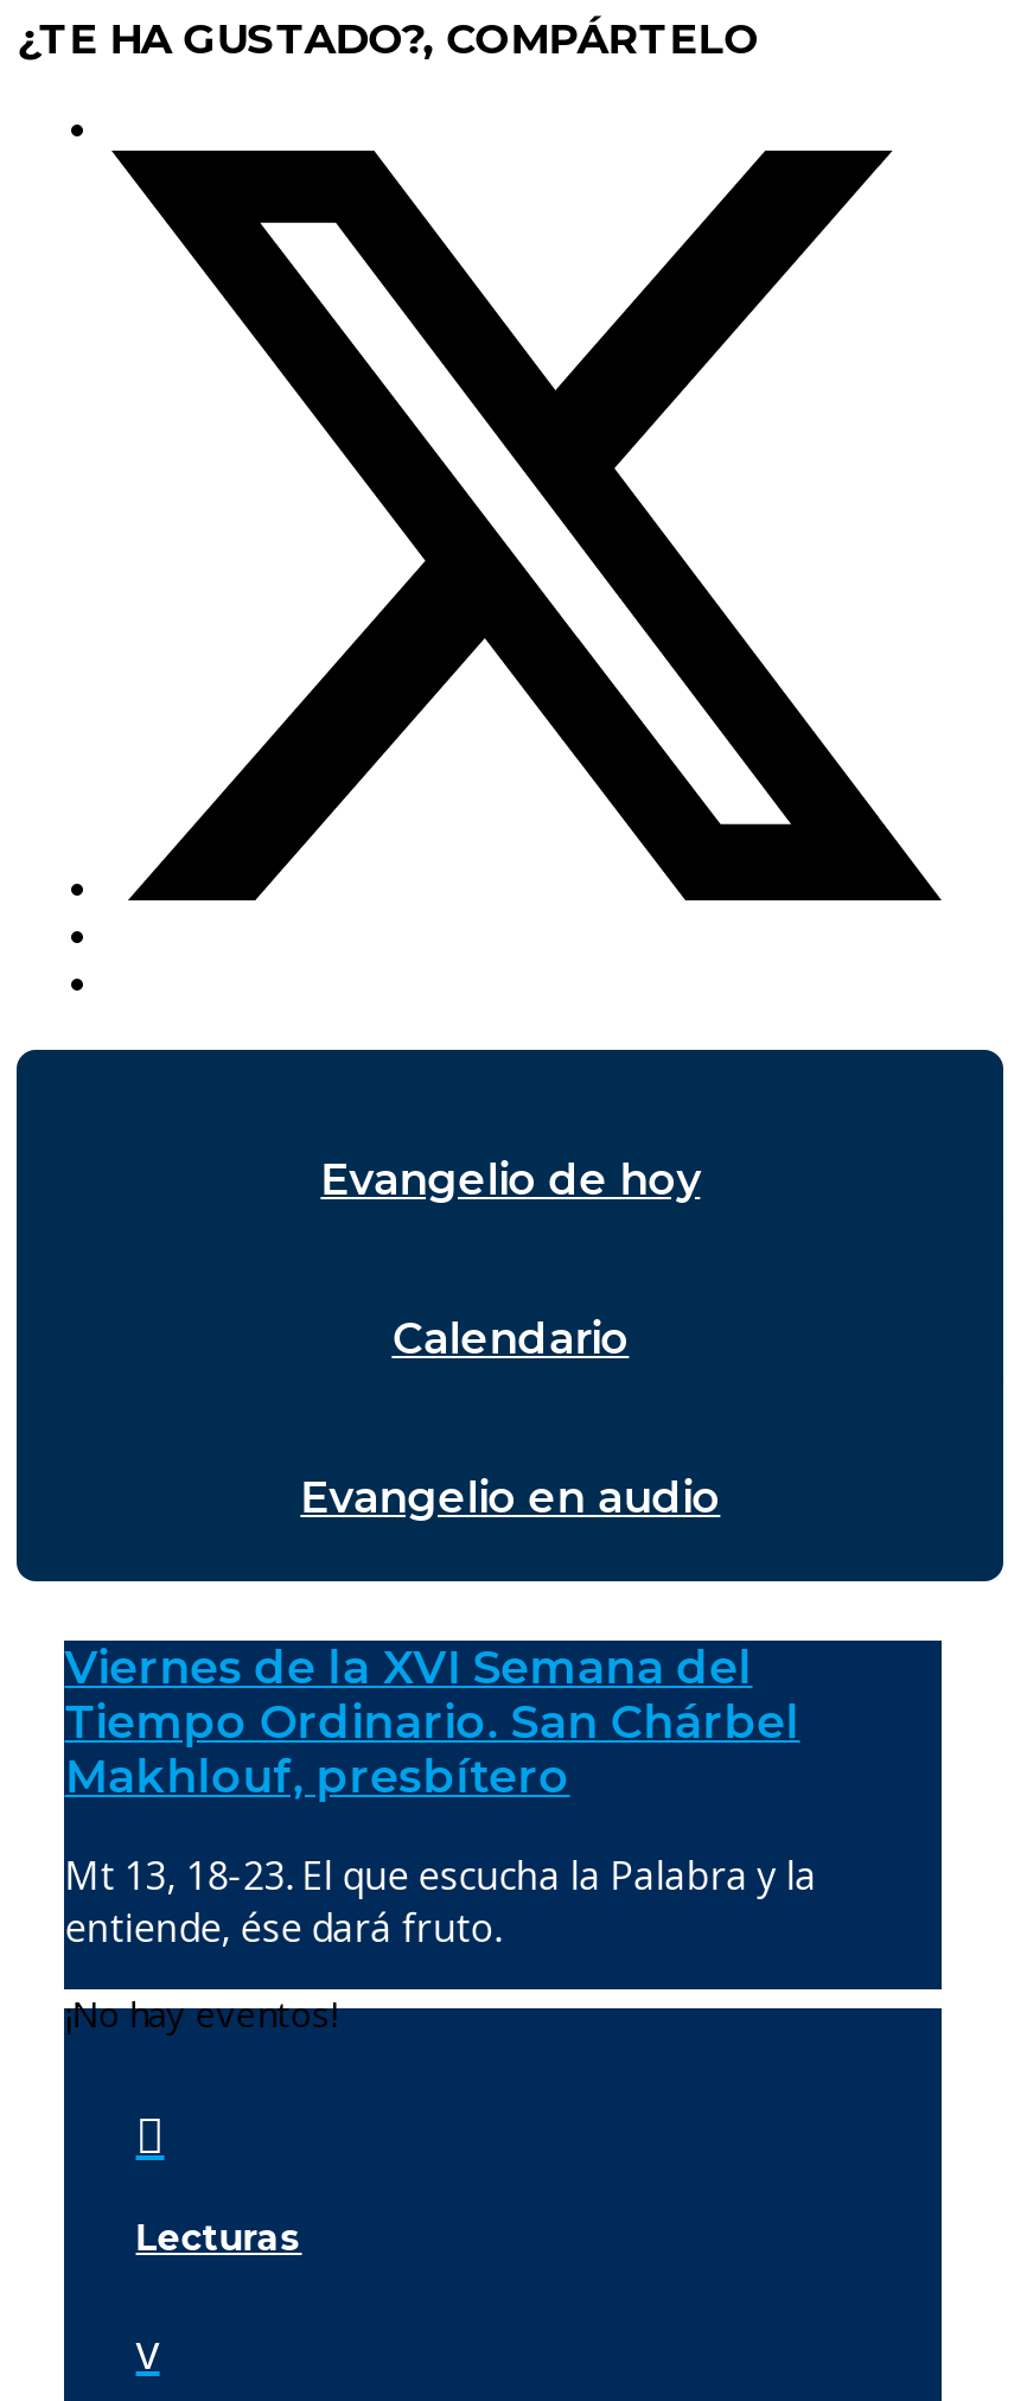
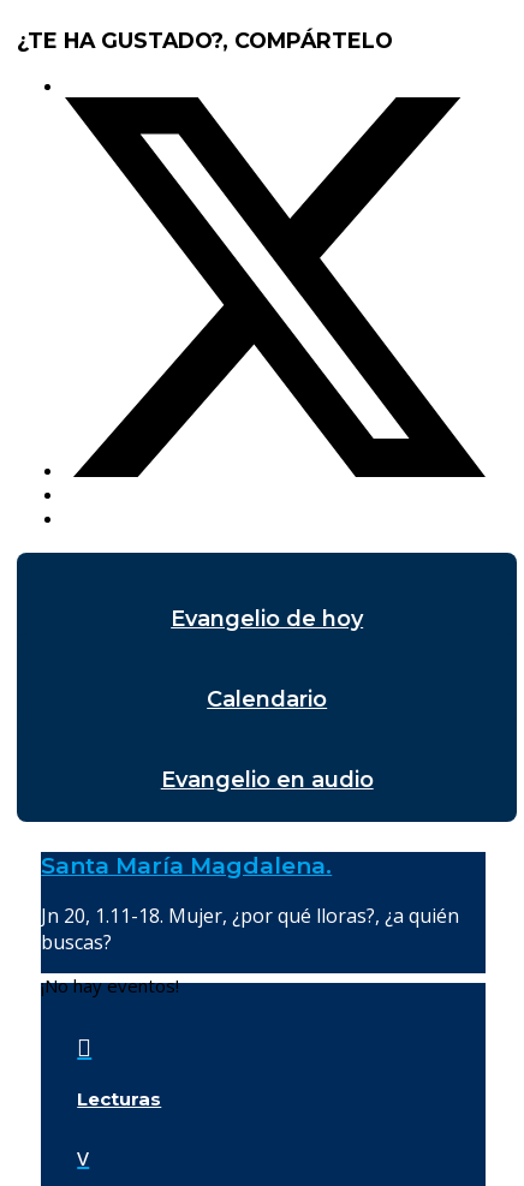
[65,1641,800,1804] Viernes de la XVI Semana del | Tiempo Ordinario. San Chárbel | Makhlouf, presbítero -> [41,852,332,880] Santa María Magdalena.
[65,1849,817,1954] Mt 13, 18-23. El que escucha la Palabra y la | entiende, ése dará fruto. -> [41,902,459,955] Jn 20, 1.11-18. Mujer, ¿por qué lloras?, ¿a quién | buscas?

